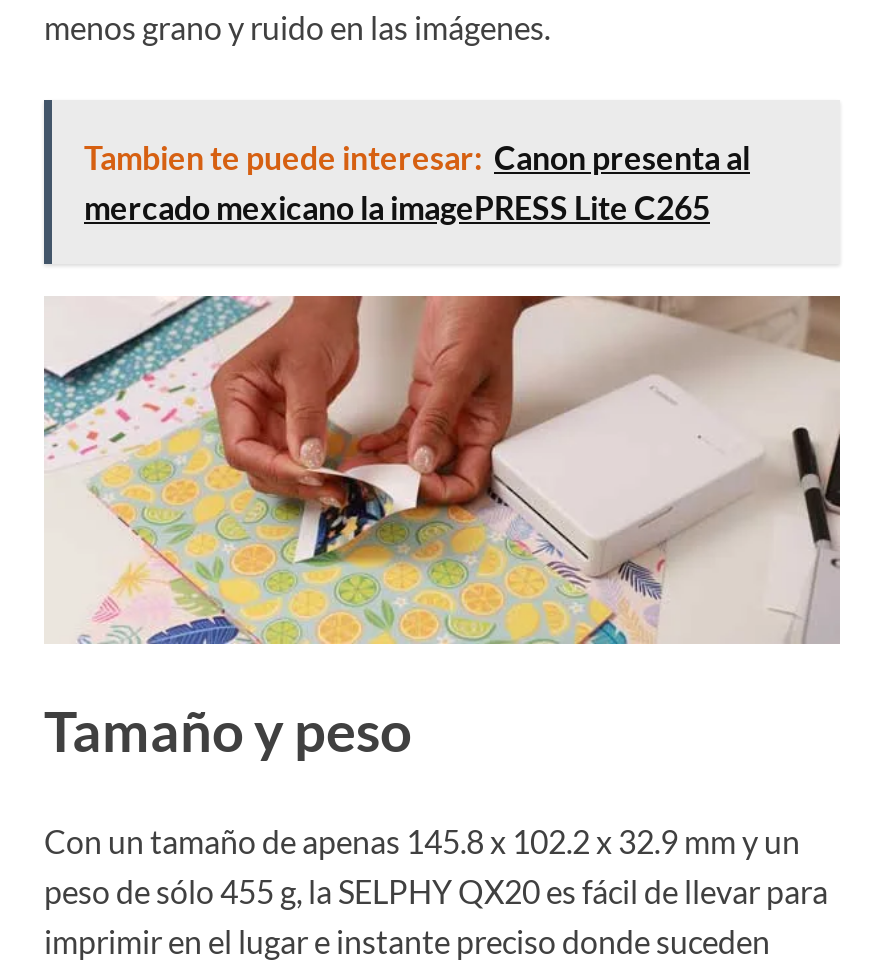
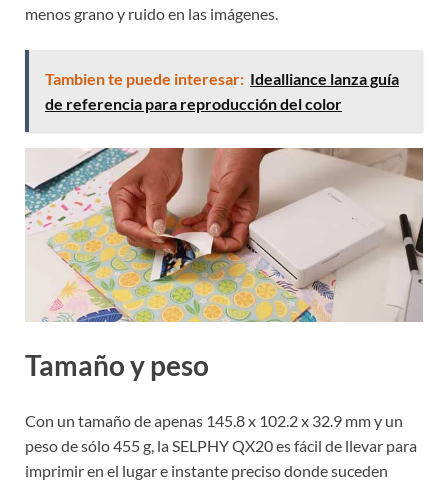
[84,138,750,226] Tambien te puede interesar: Canon presenta al | mercado mexicano la imagePRESS Lite C265 -> [45,69,399,113] Tambien te puede interesar: Idealliance lanza guía | de referencia para reproducción del color

